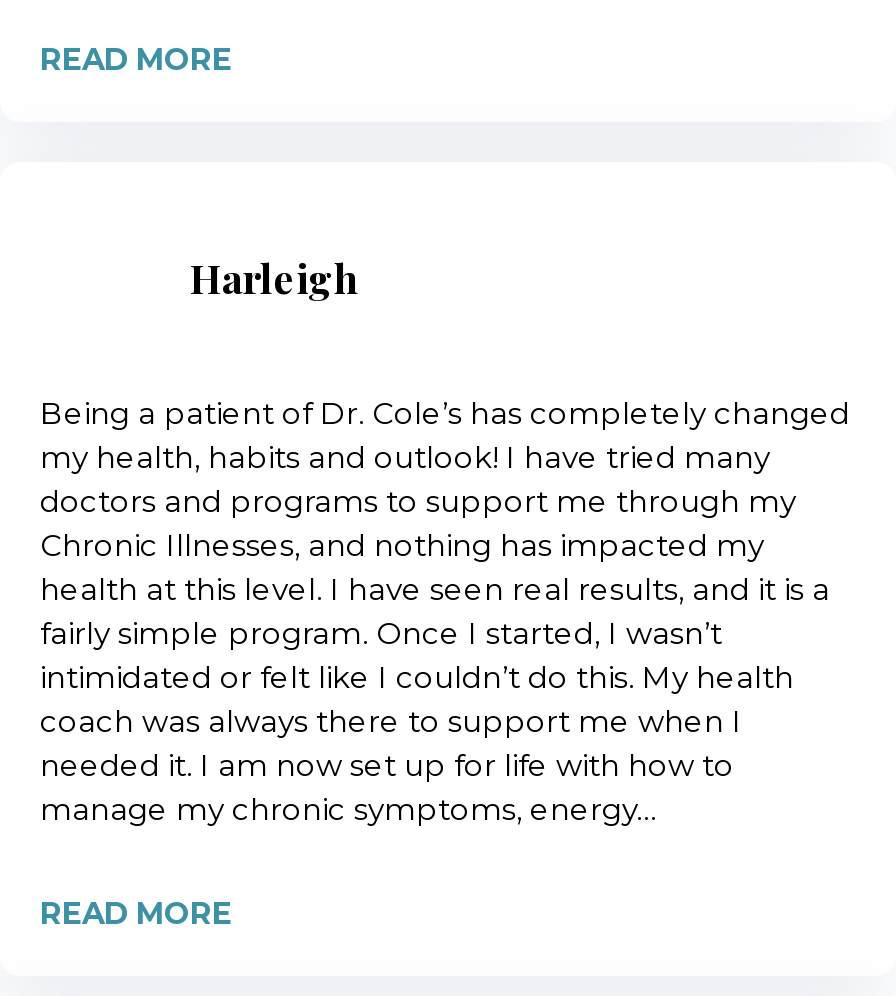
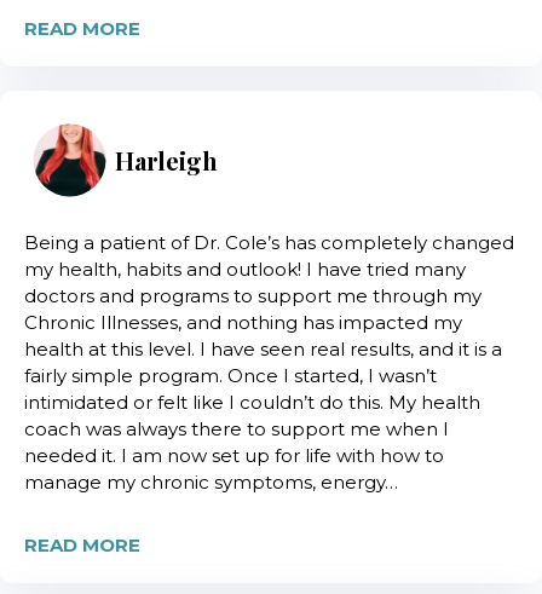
none -> [34,123,108,198] [image]

